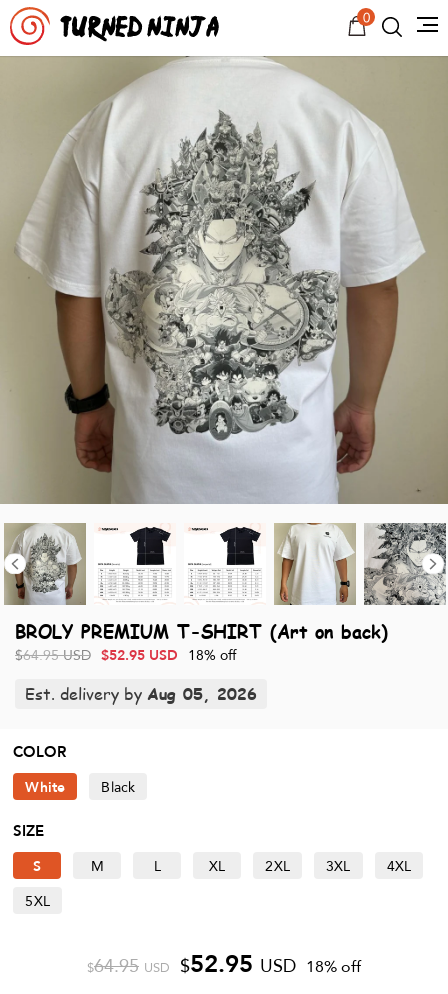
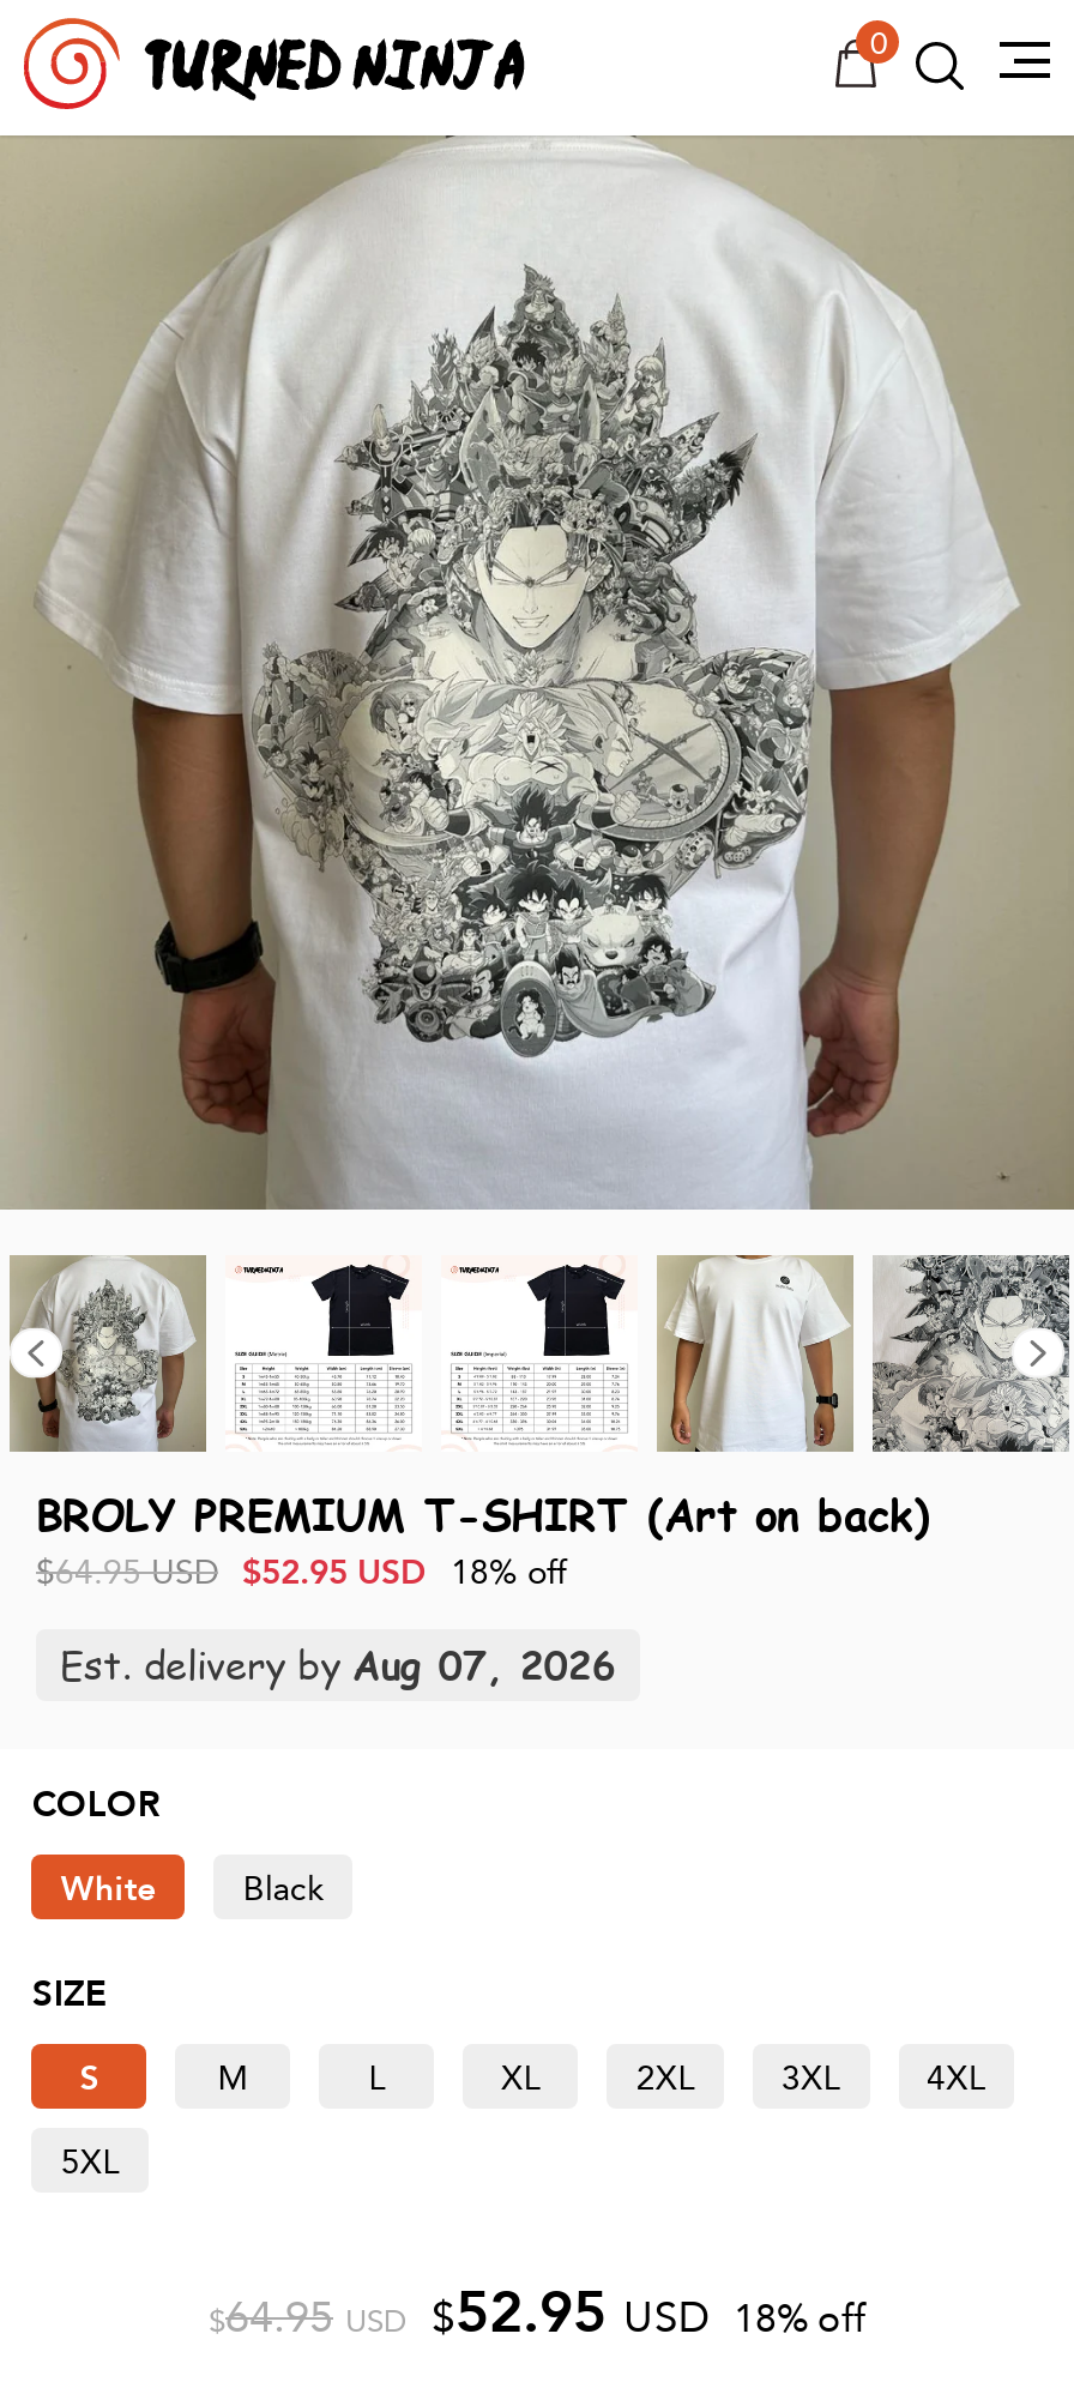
[25,682,257,705] Est. delivery by Aug 05, 2026 -> [60,1636,616,1691] Est. delivery by Aug 07, 2026

